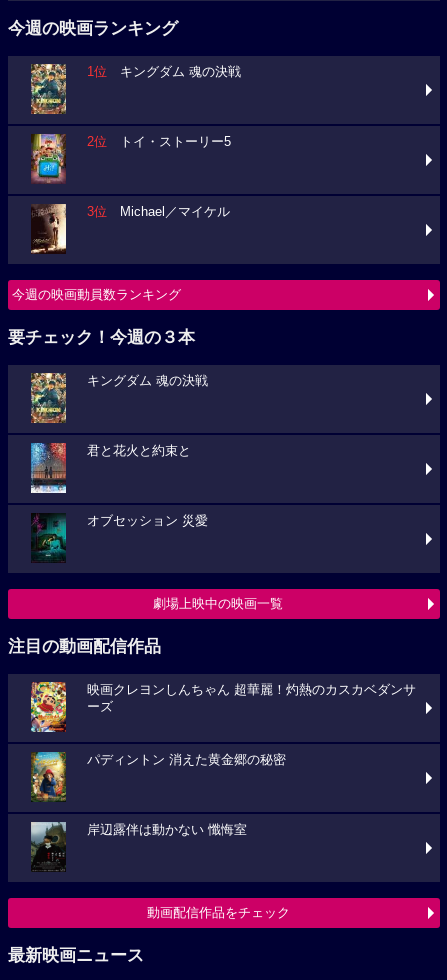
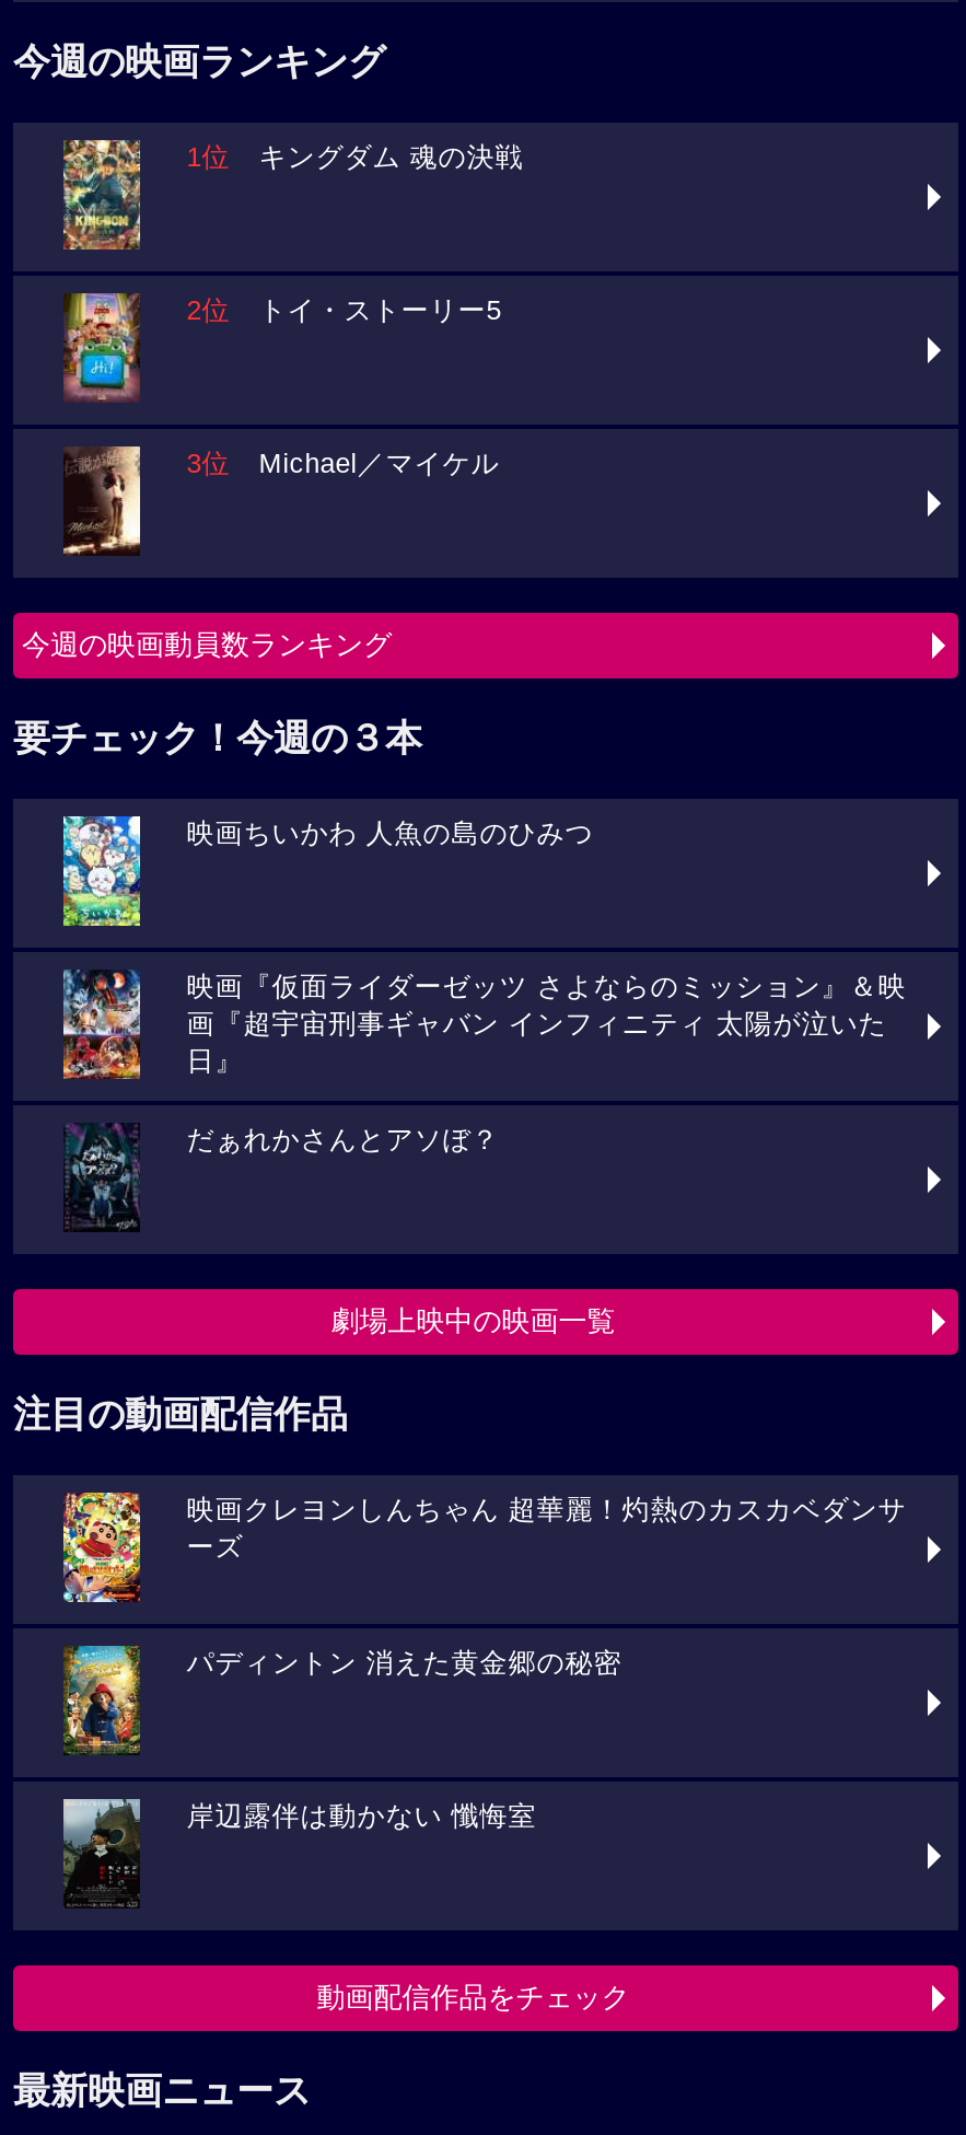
[30,372,208,424] [image] | キングダム 魂の決戦 -> [61,814,594,928] [image] | 映画ちいかわ 人魚の島のひみつ
[30,442,191,494] [image] | 君と花火と約束と -> [61,970,906,1079] [image] | 映画『仮面ライダーゼッツ さよならのミッション』＆映 | 画『超宇宙刑事ギャバン インフィニティ 太陽が泣いた | 日』
[31,513,208,560] [image] | オブセッション 災愛 -> [66,1123,500,1228] [image] | だぁれかさんとアソぼ？

